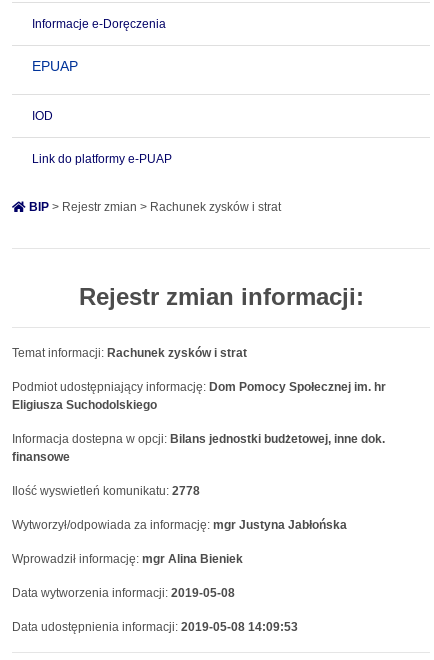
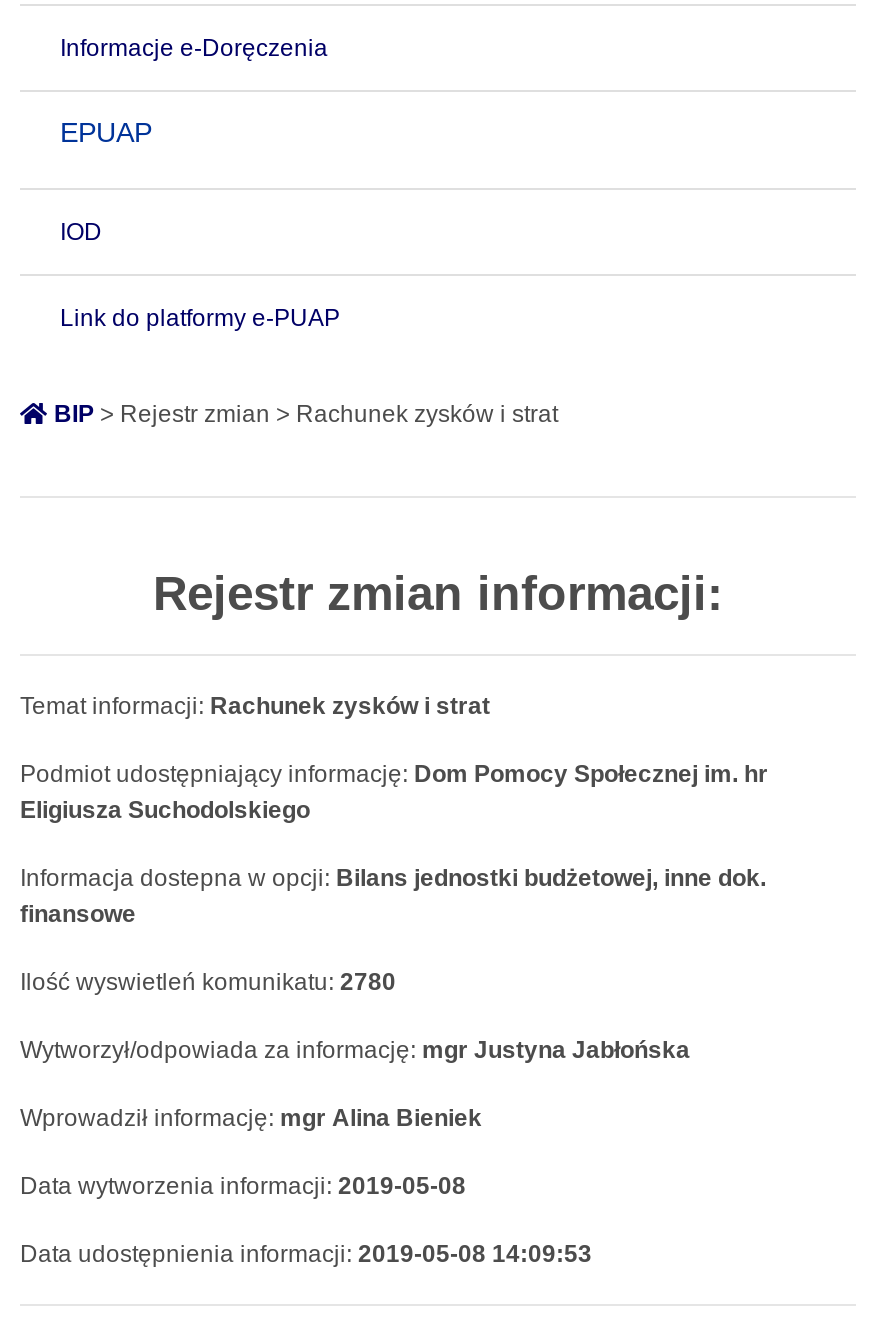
[12,484,200,498] Ilość wyswietleń komunikatu: 2778 -> [20,968,396,996] Ilość wyswietleń komunikatu: 2780

